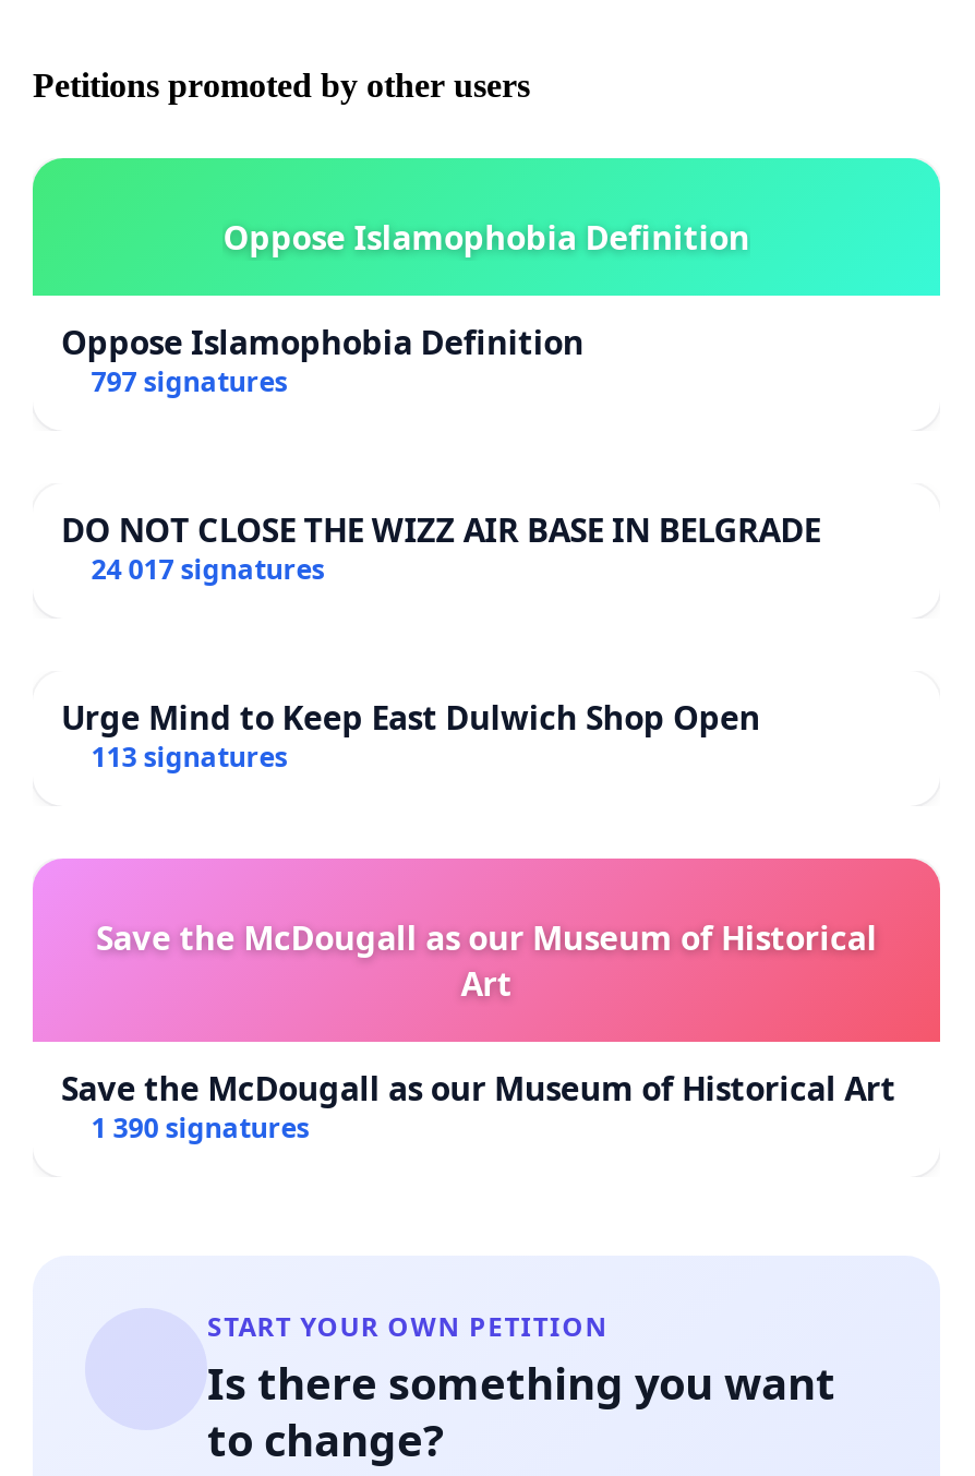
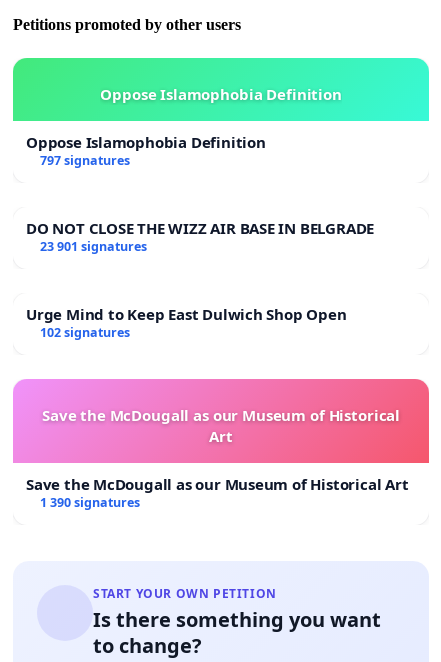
[91,550,325,587] 24 017 signatures -> [40,238,147,255] 23 901 signatures
[91,738,287,775] 113 signatures -> [40,324,130,341] 102 signatures

